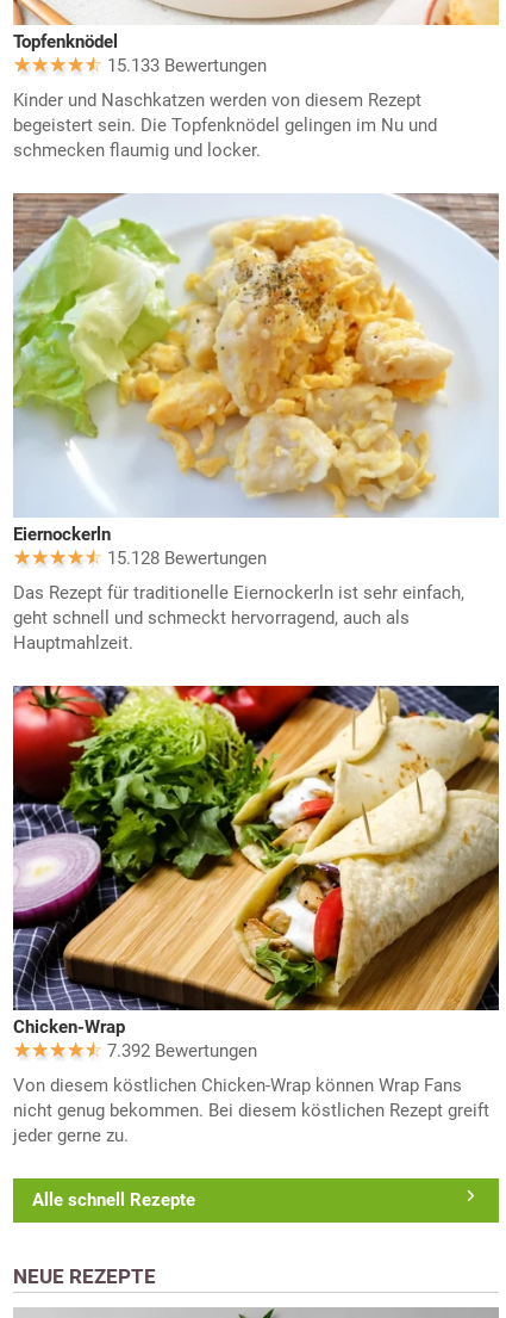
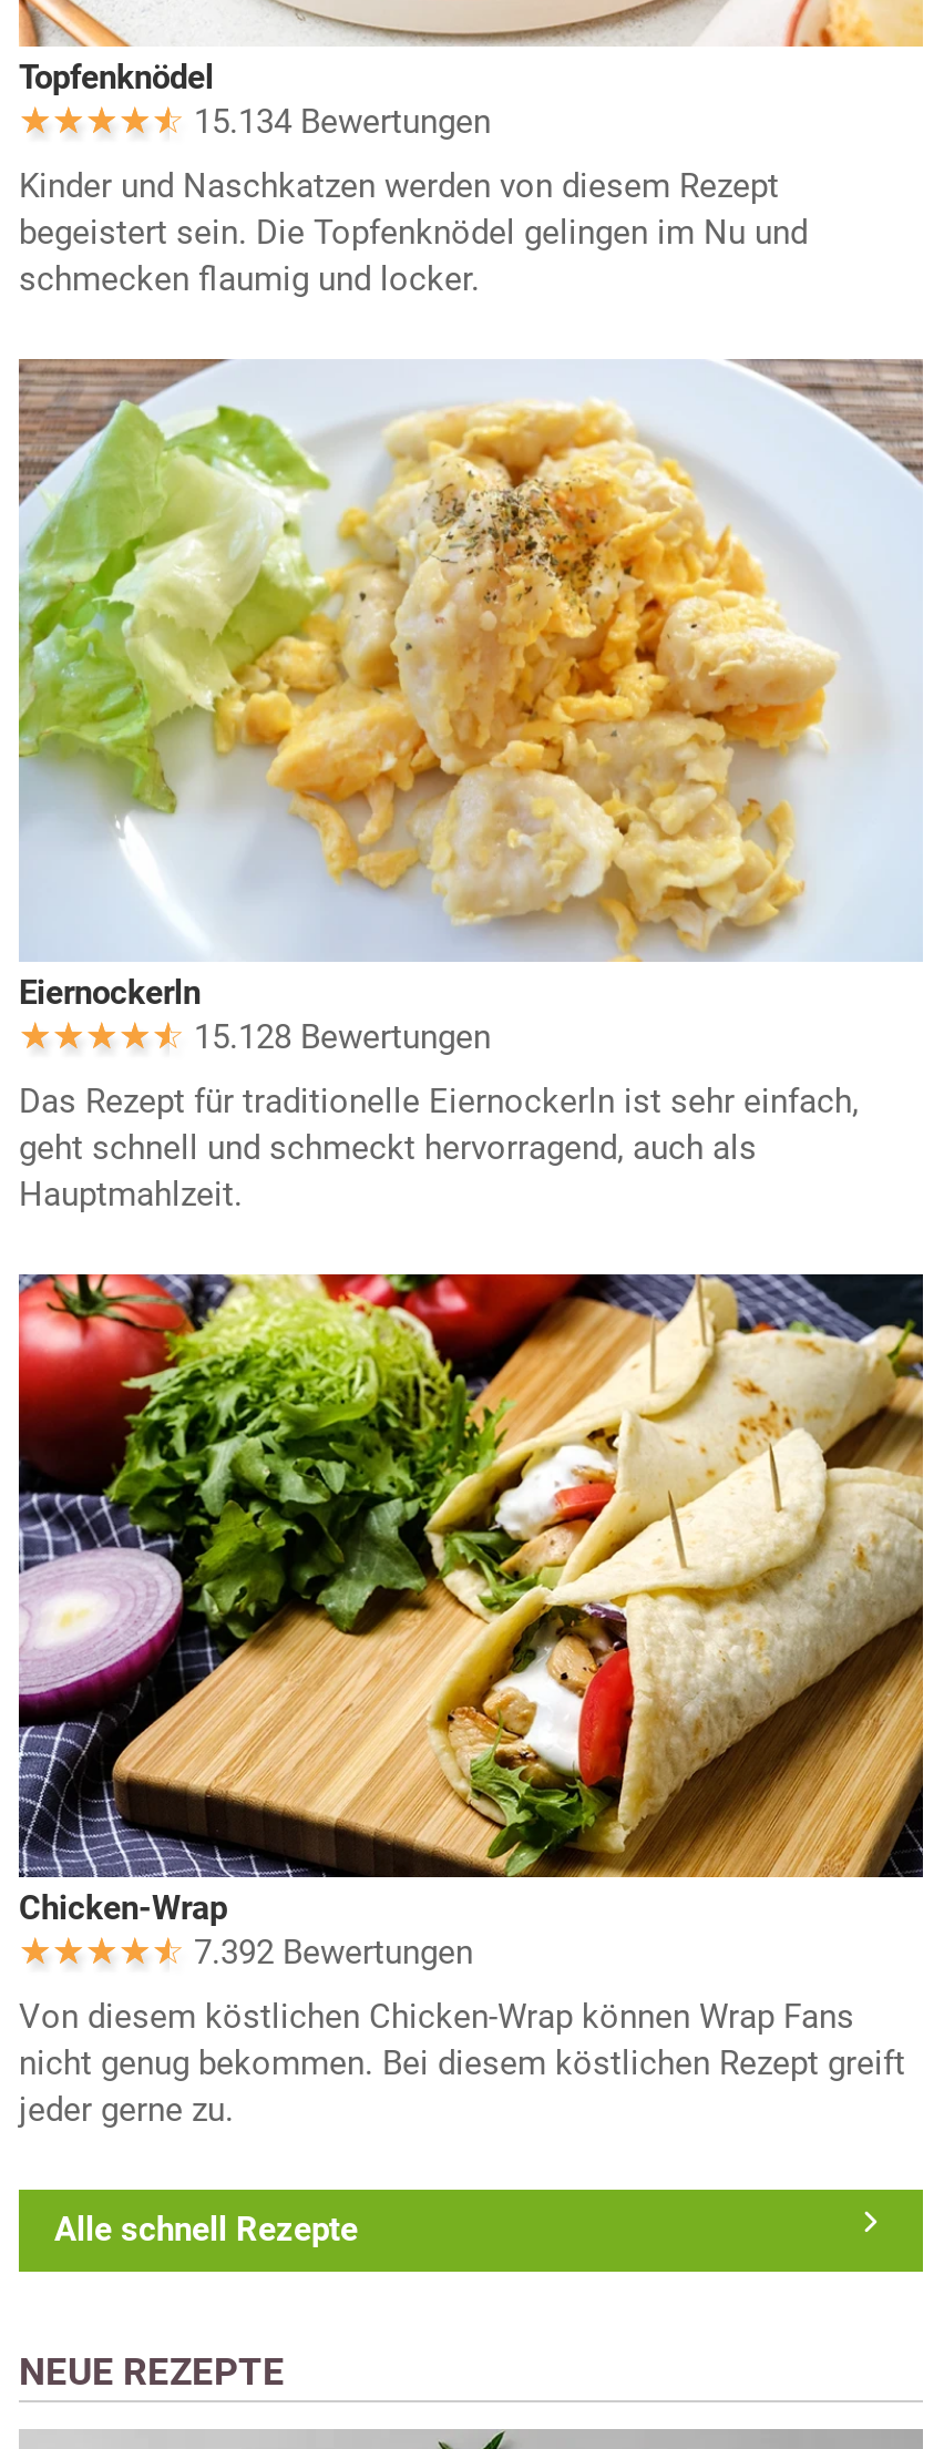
[107,55,267,76] 15.133 Bewertungen -> [194,102,491,141] 15.134 Bewertungen

